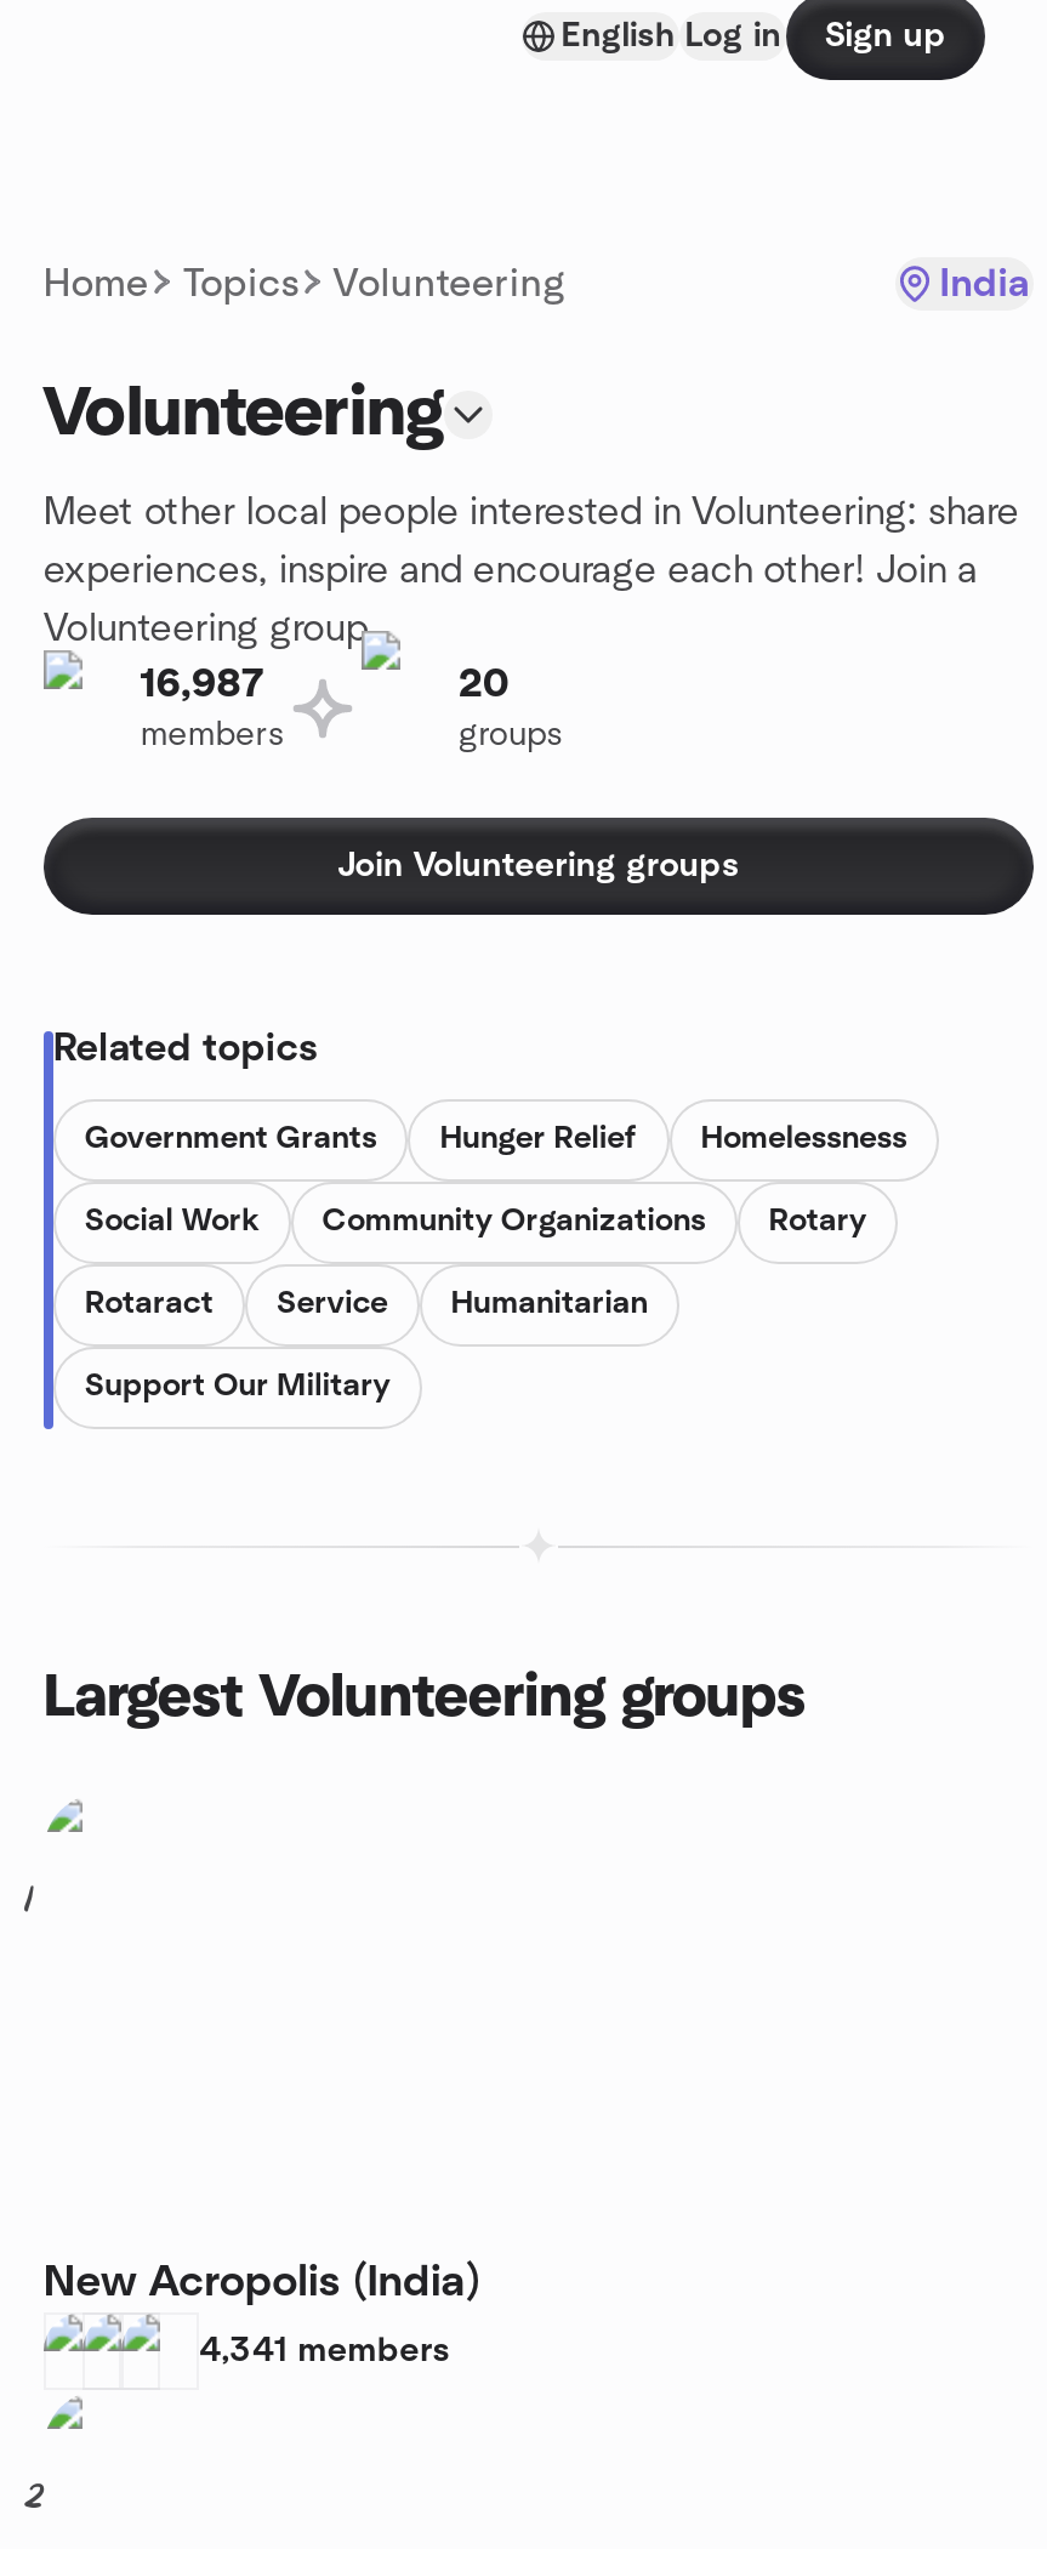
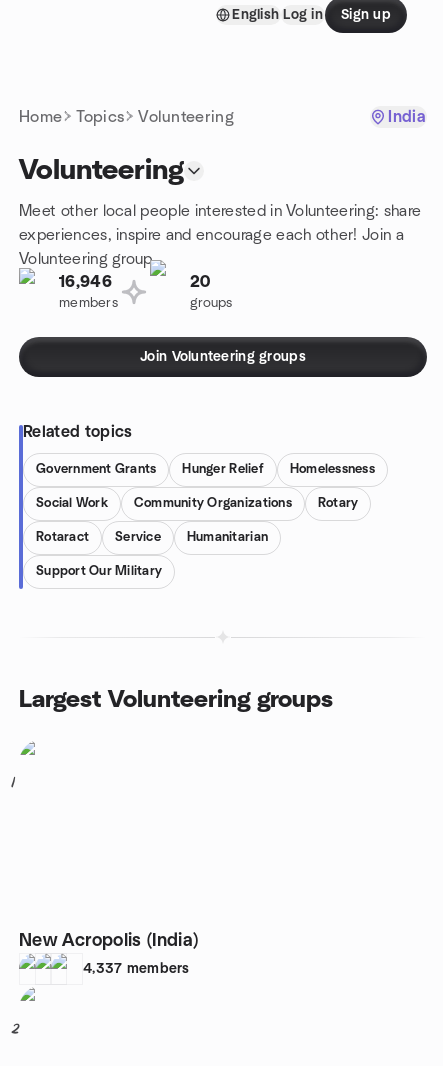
[141,665,264,704] 16,987 -> [59,274,112,290] 16,946
[199,2334,451,2368] 4,341 members -> [83,962,190,976] 4,337 members

